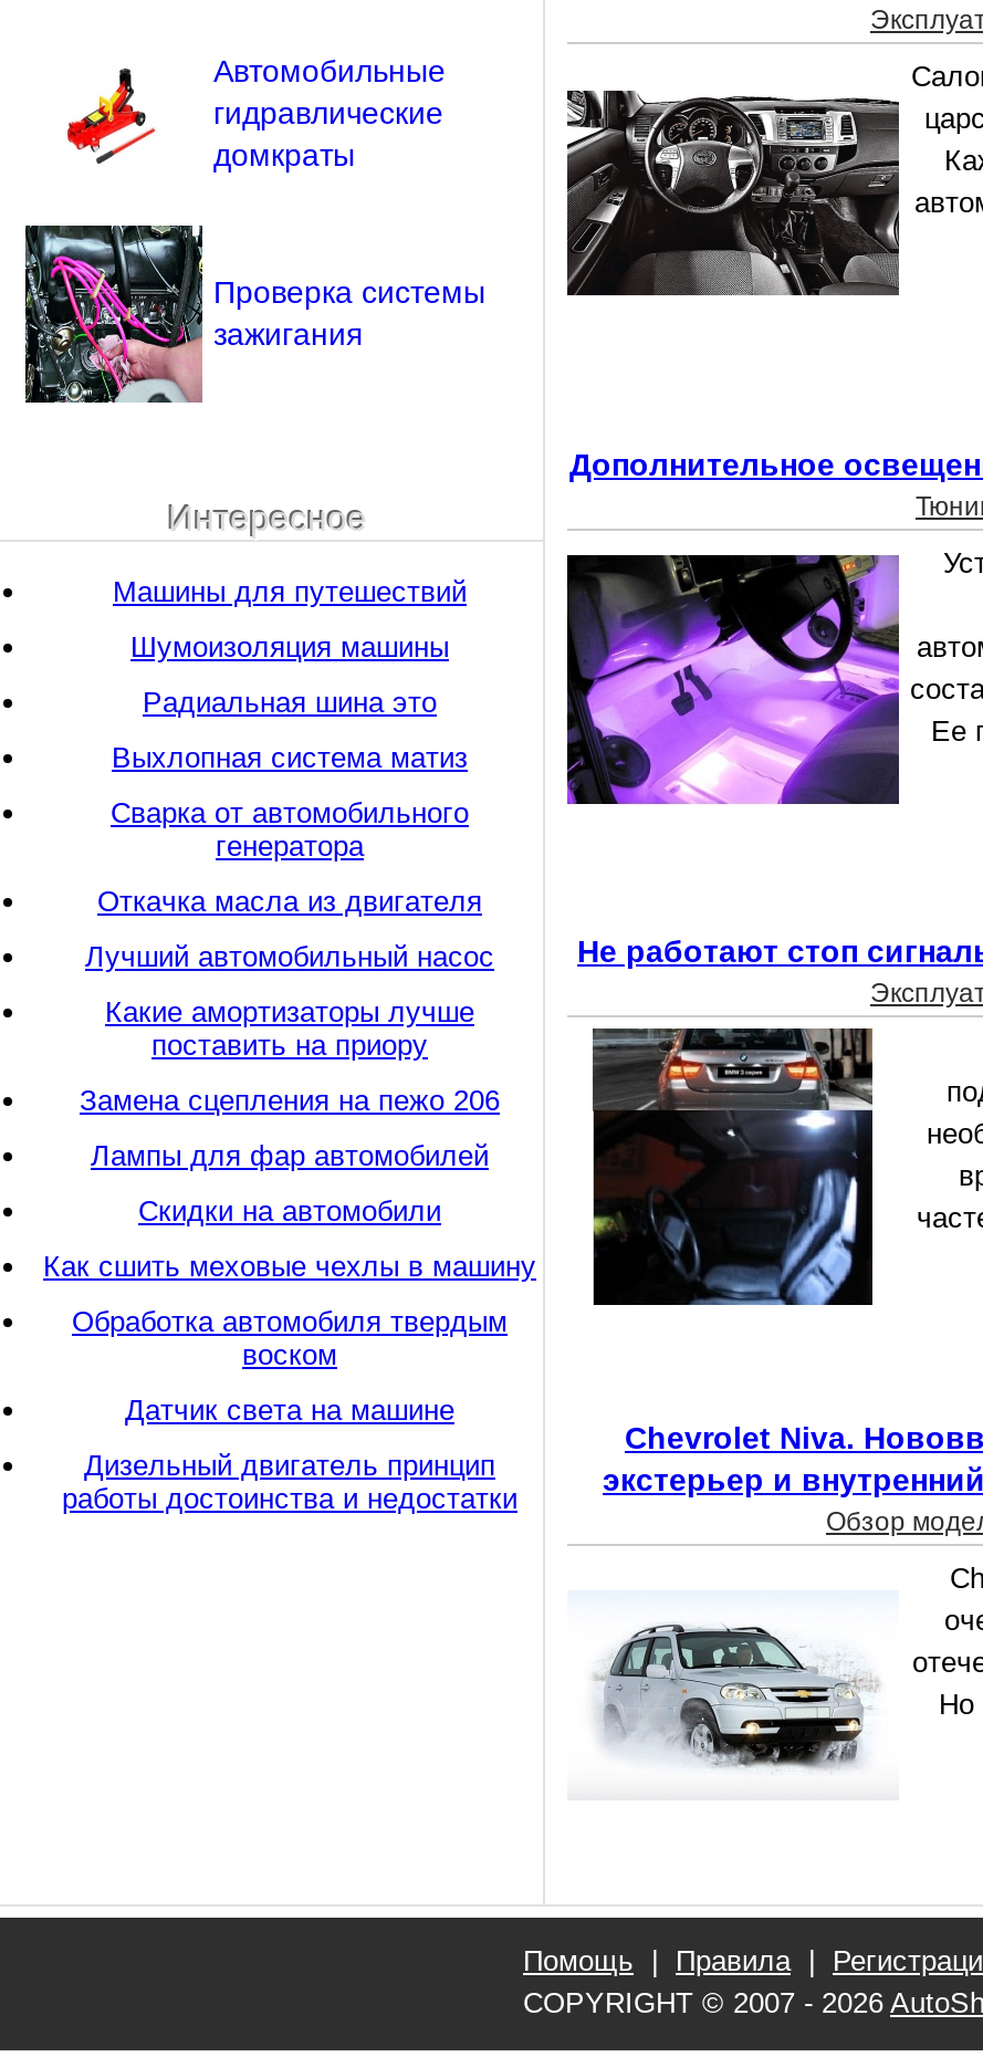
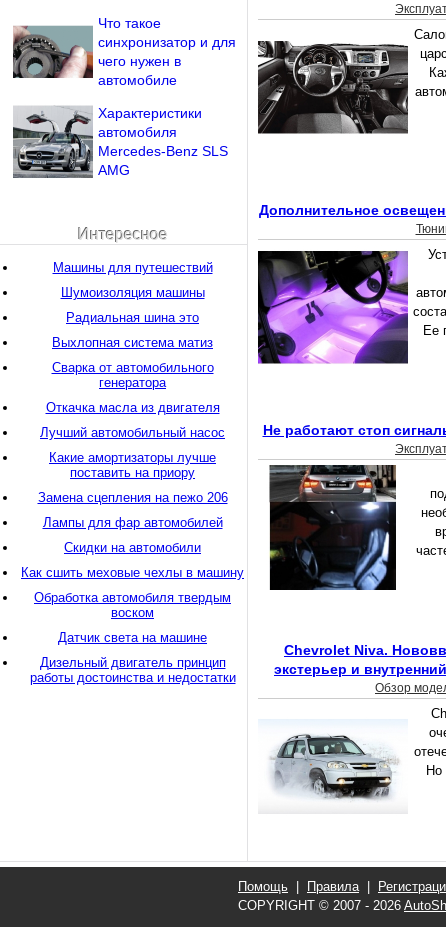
[25,53,446,173] [image] | Автомобильные | гидравлические | домкраты -> [12,15,236,88] [image] | Что такое | синхронизатор и для | чего нужен в | автомобиле
[23,223,485,405] [image] | Проверка системы | зажигания -> [13,102,228,182] [image] | Характеристики | автомобиля | Mercedes-Benz SLS | AMG

